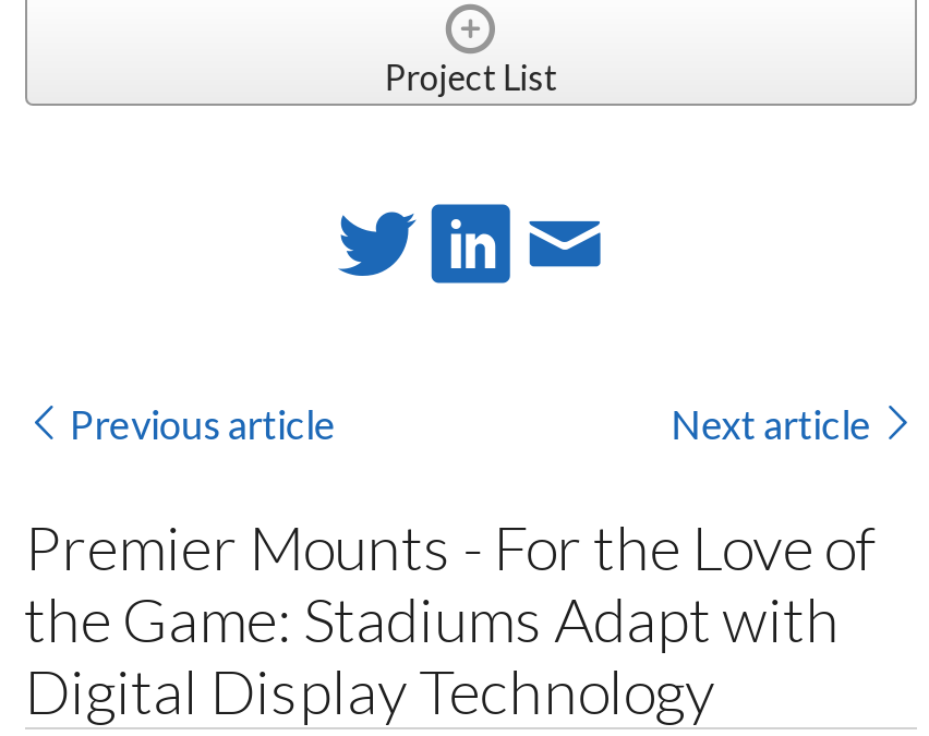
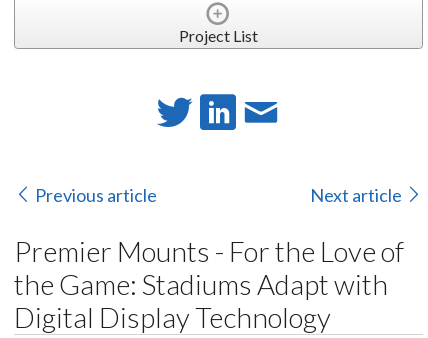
[429,206,533,285] [image] -> [199,95,237,131] [image]

